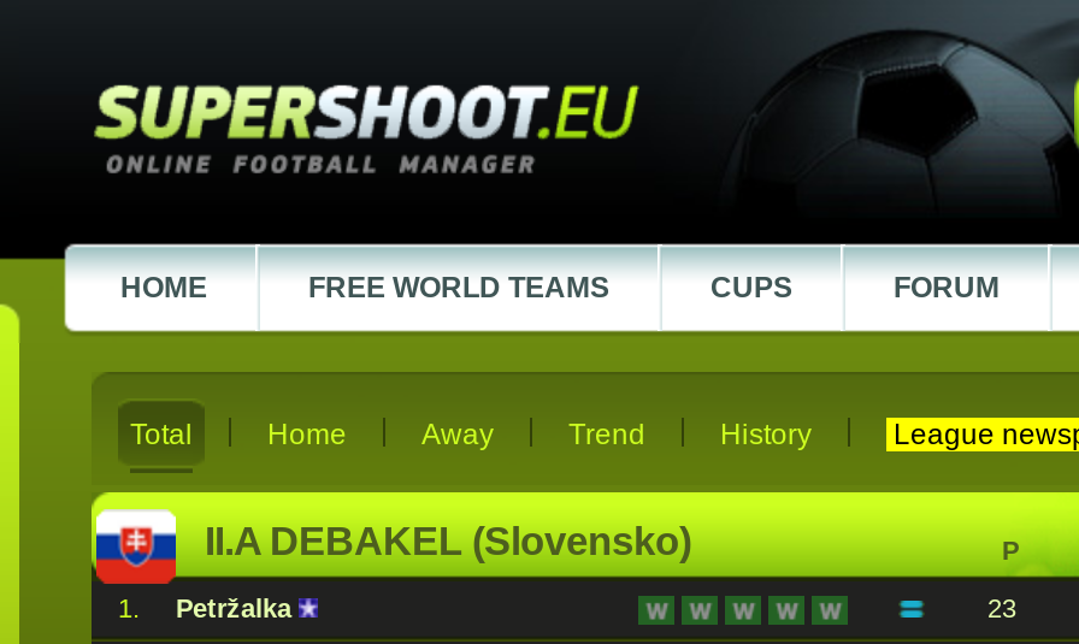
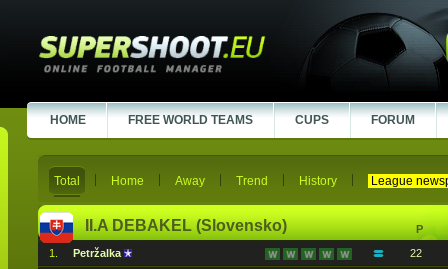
[987,593,1016,622] 23 -> [410,247,422,259] 22

